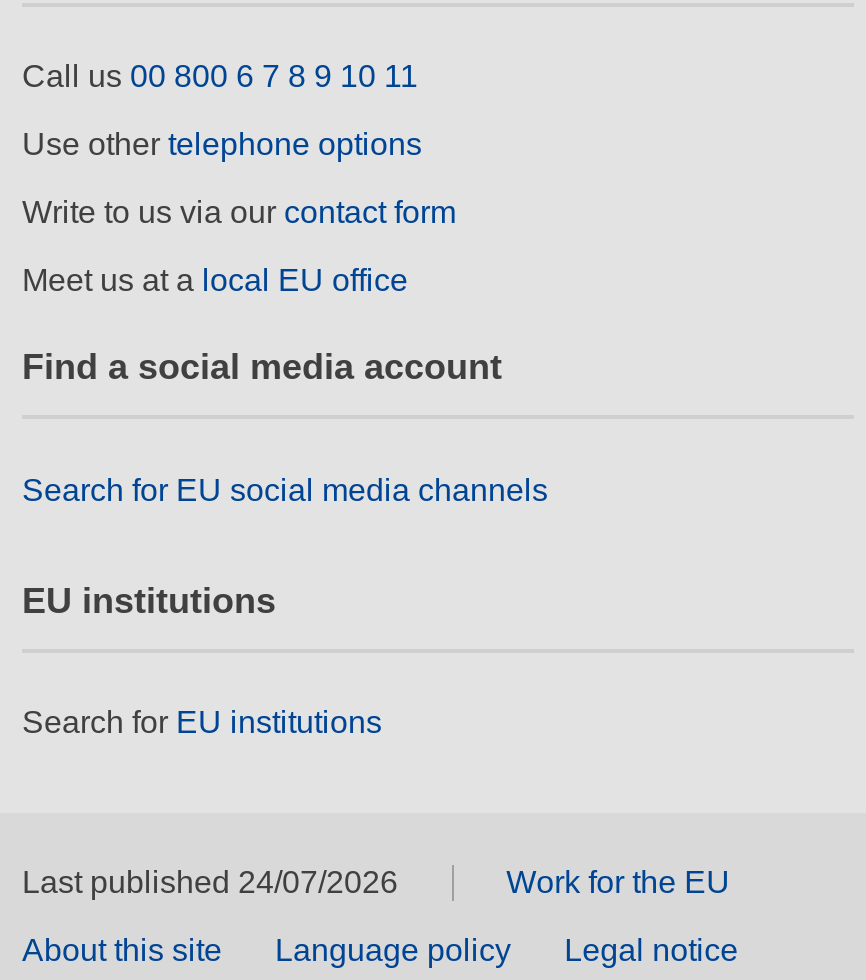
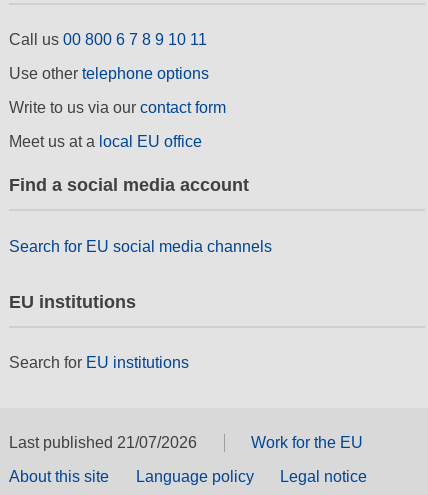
[22,866,398,900] Last published 24/07/2026 -> [9,434,197,451] Last published 21/07/2026

